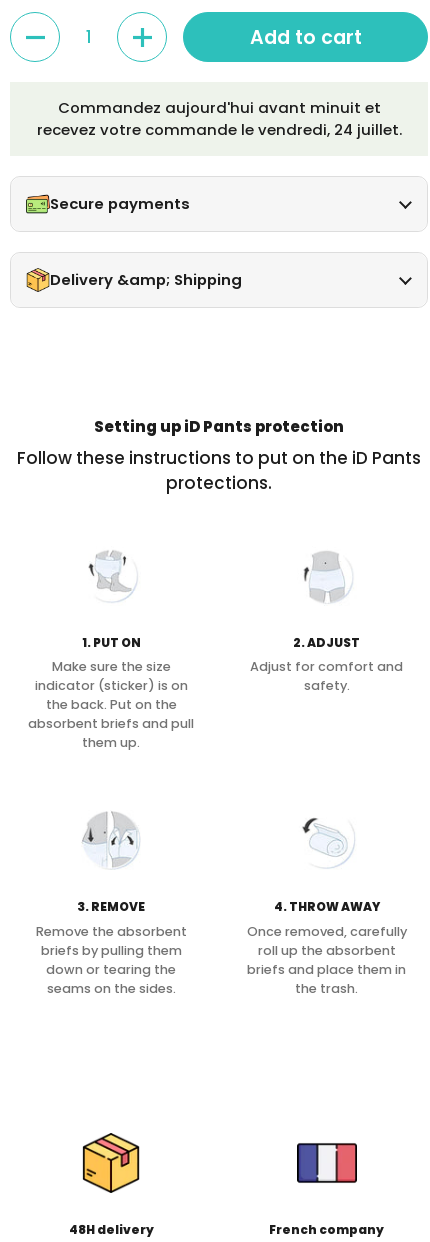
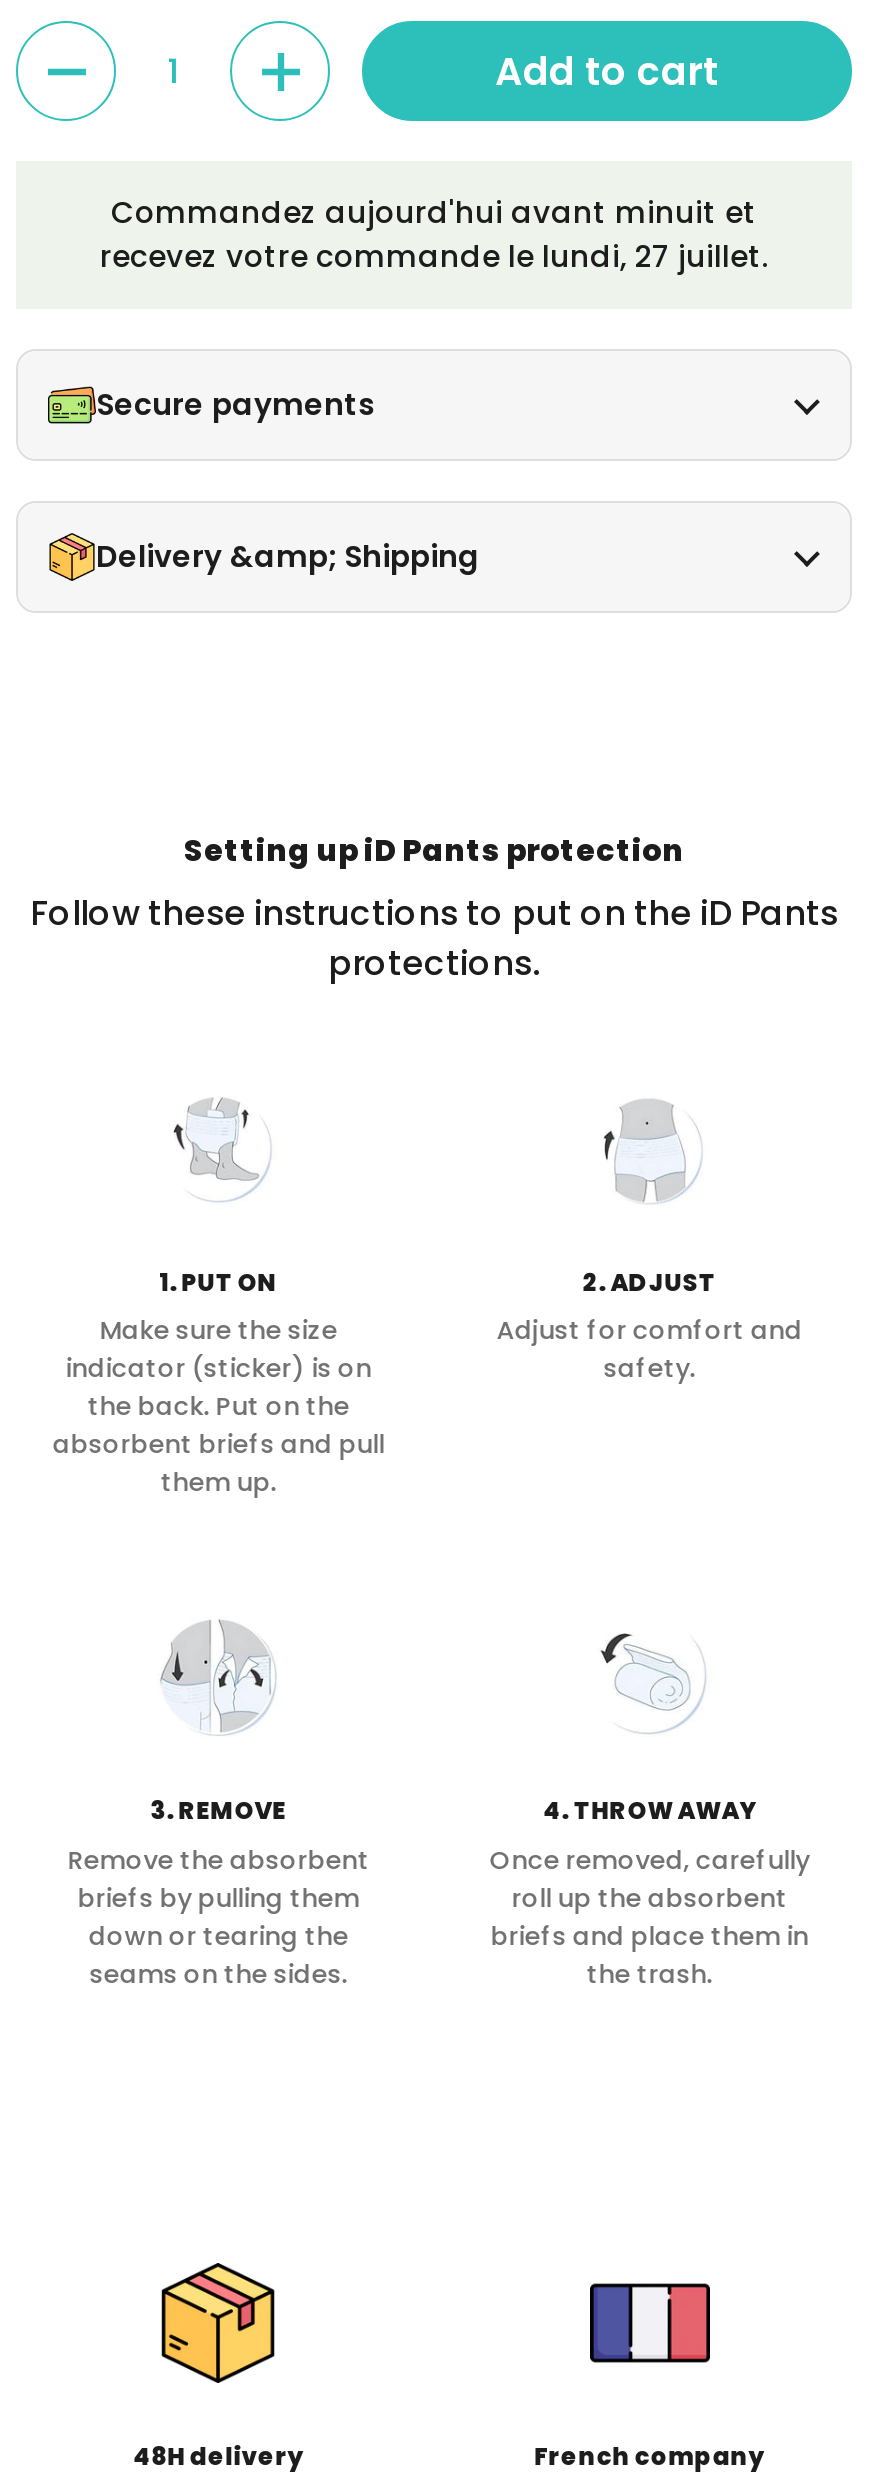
[36,119,401,140] recevez votre commande le vendredi, 24 juillet. -> [100,235,768,277] recevez votre commande le lundi, 27 juillet.

